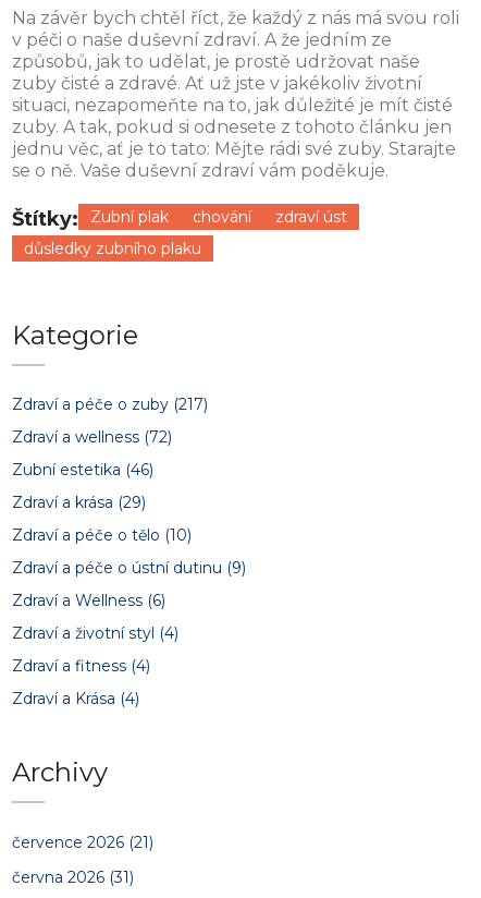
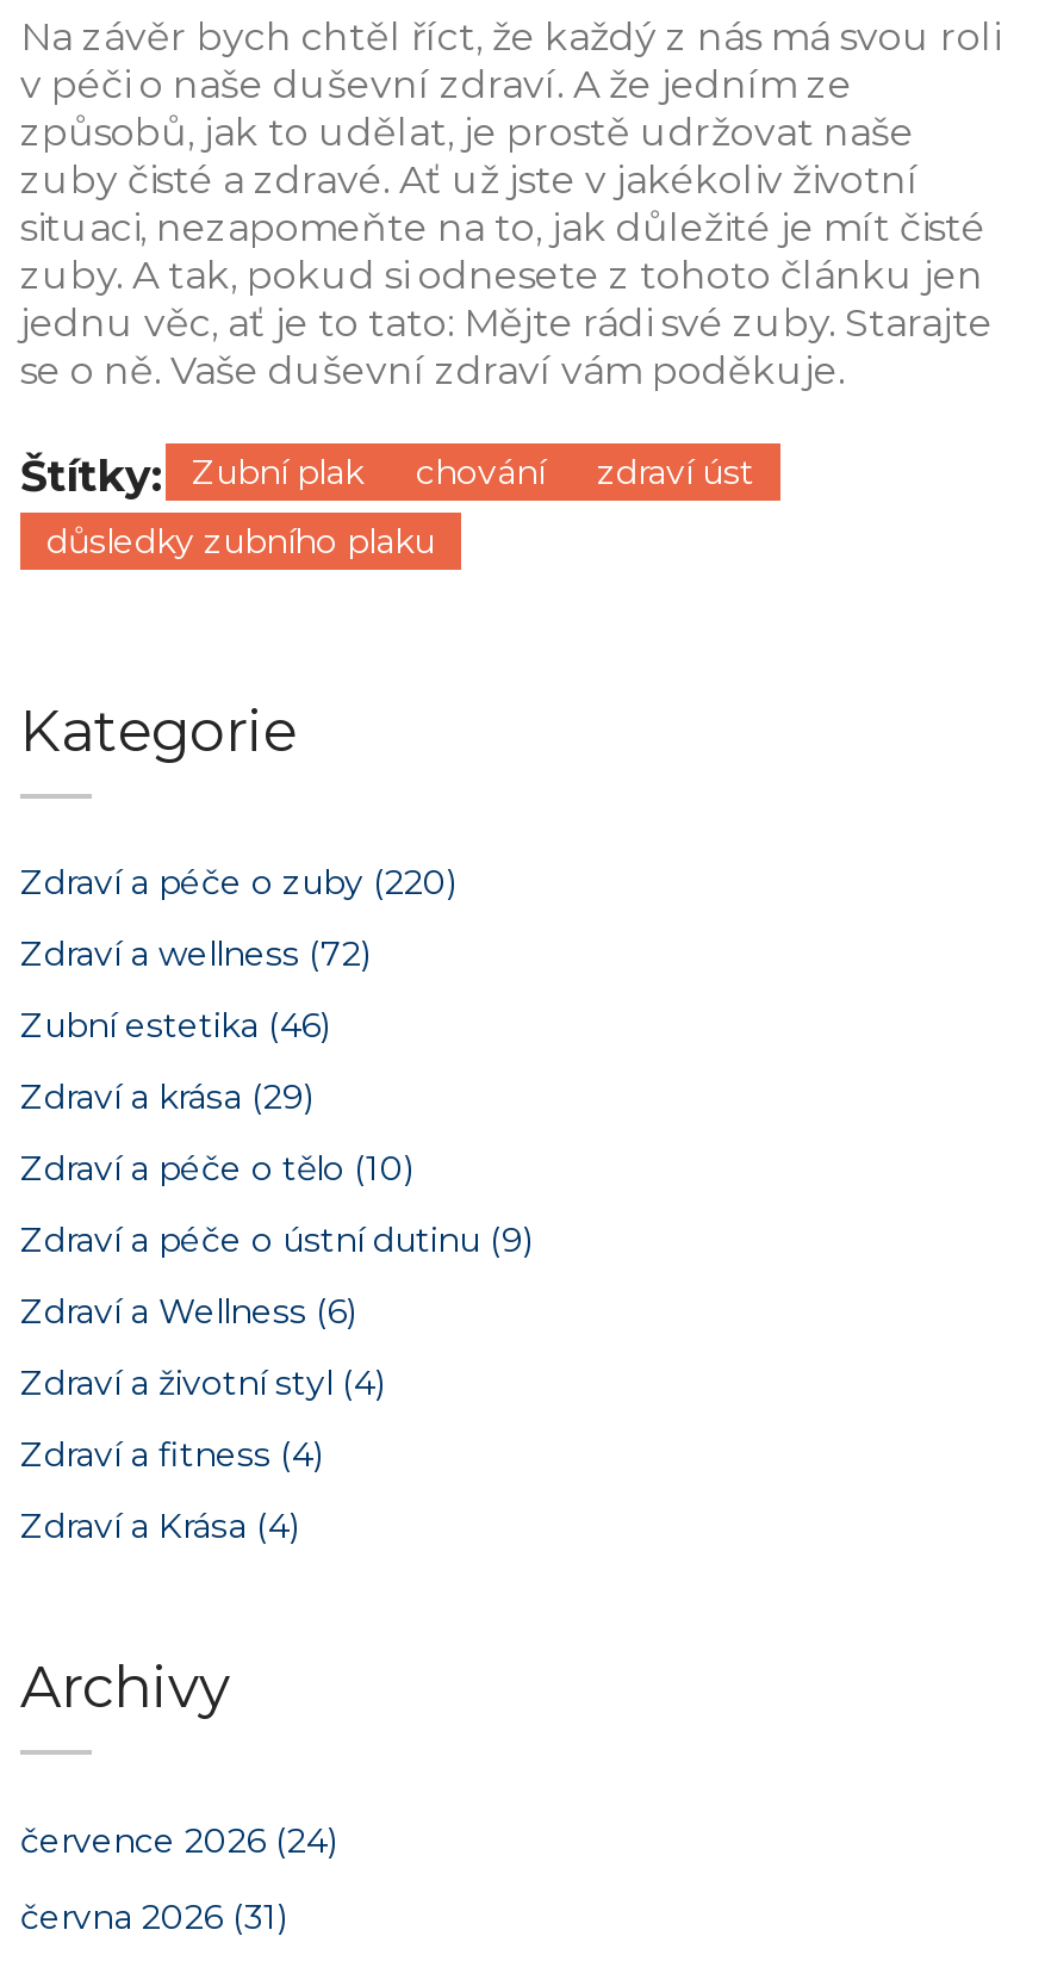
[12,395,208,414] Zdraví a péče o zuby (217) -> [20,861,456,904] Zdraví a péče o zuby (220)
[12,833,153,852] července 2026 (21) -> [20,1819,337,1862] července 2026 (24)

